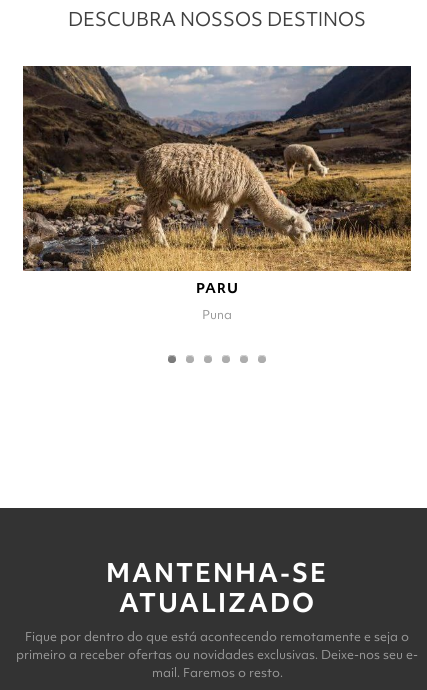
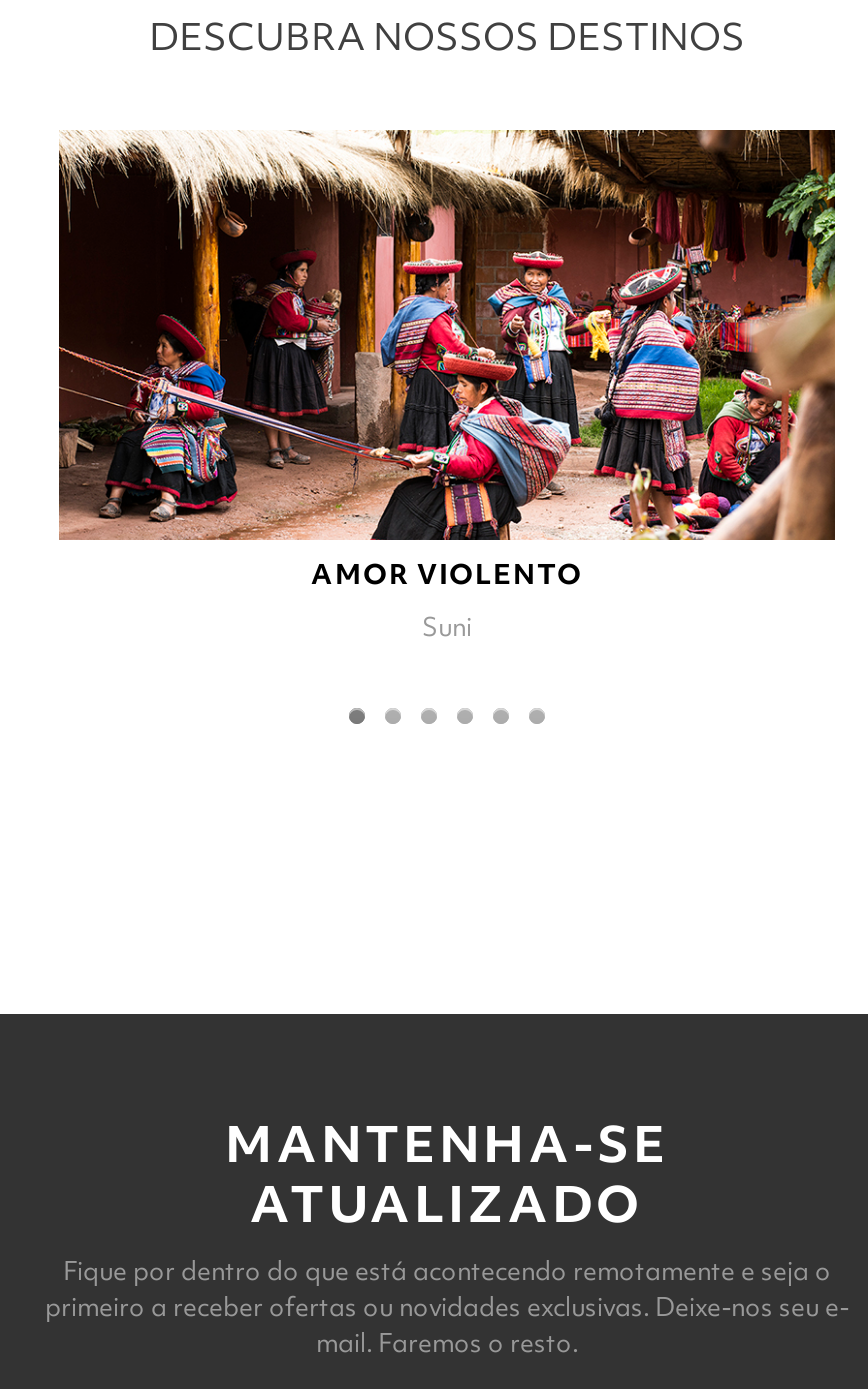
[22,65,412,297] [image] | PARU -> [57,128,837,592] [image] | AMOR VIOLENTO
[202,306,232,323] Puna -> [422,610,472,644] Suni

